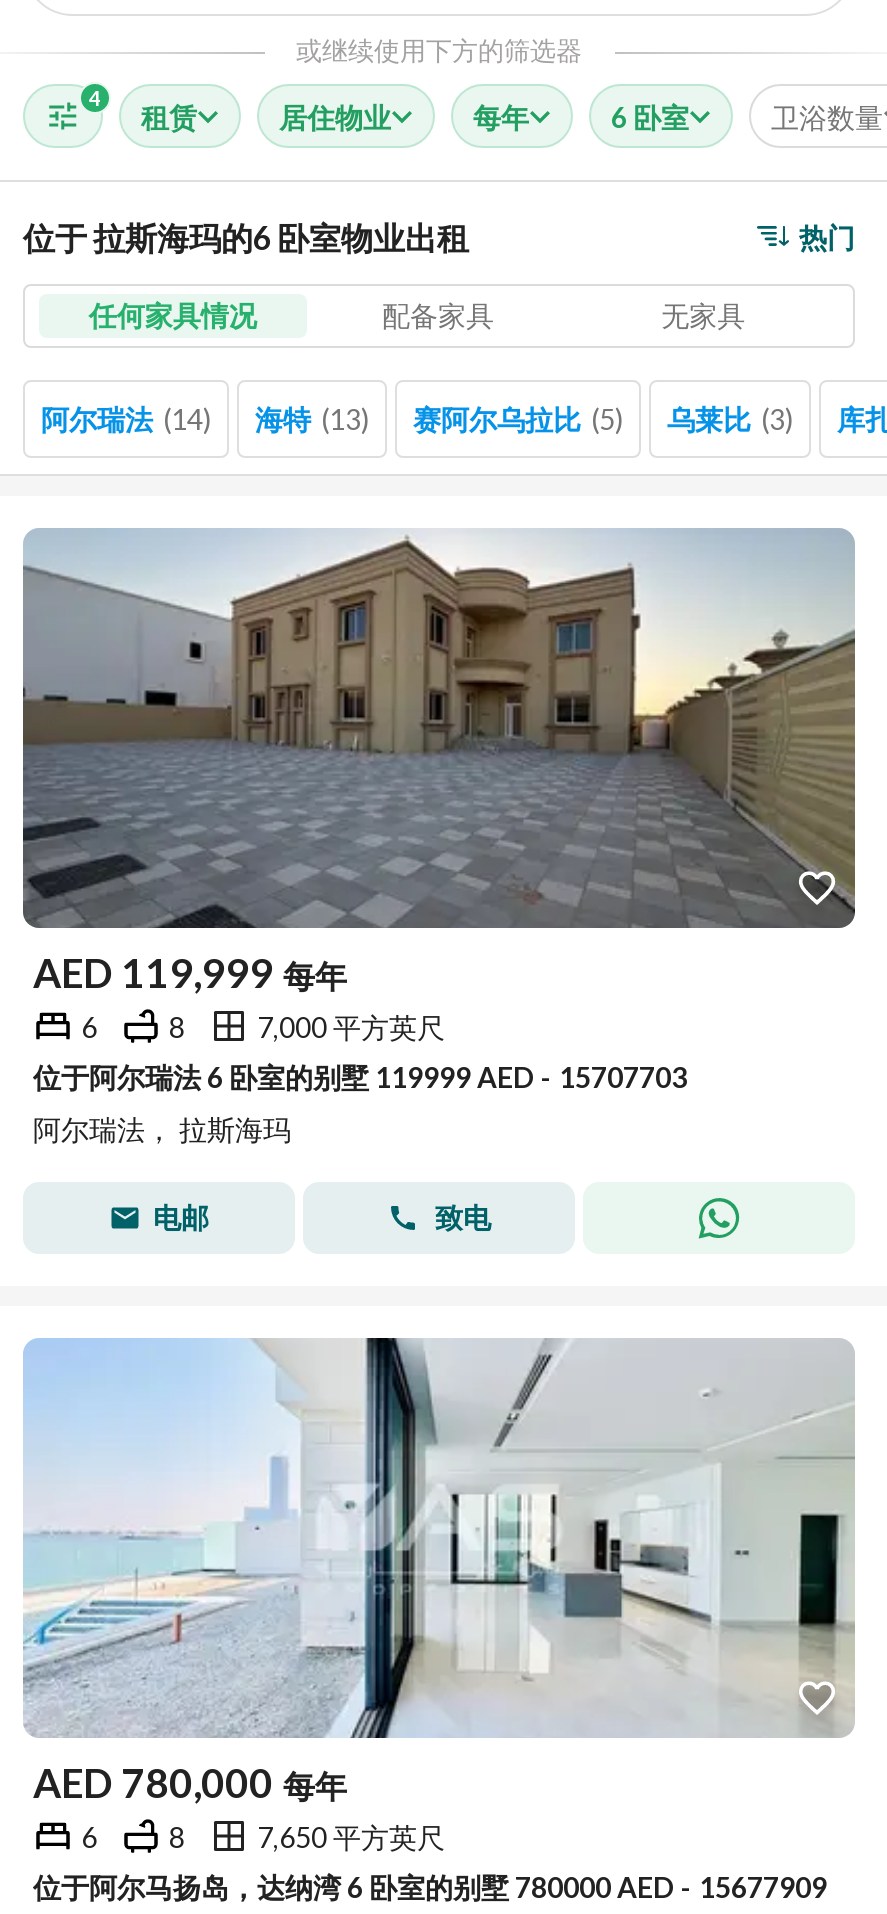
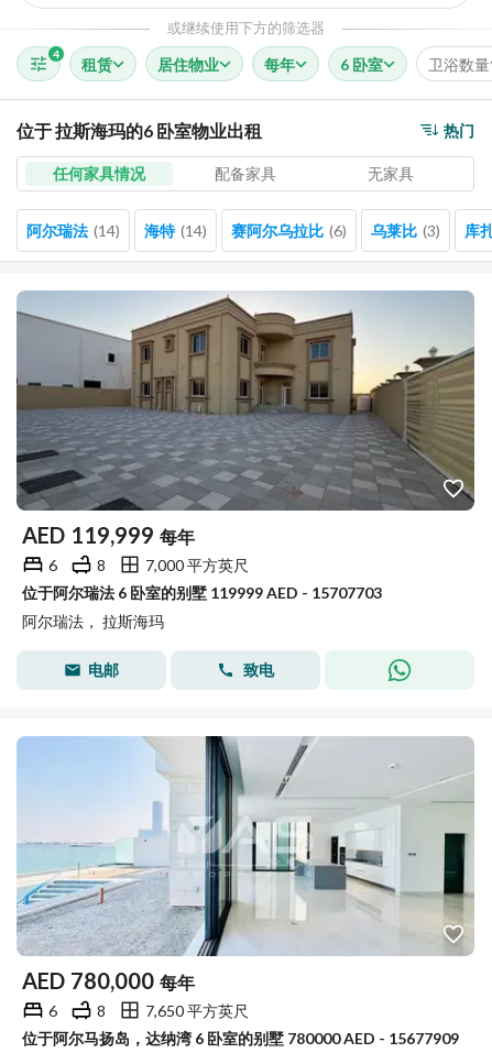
[255,402,369,436] 海特 (13) -> [144,221,207,240] 海特 (14)
[413,402,623,436] 赛阿尔乌拉比 (5) -> [231,221,347,240] 赛阿尔乌拉比 (6)

